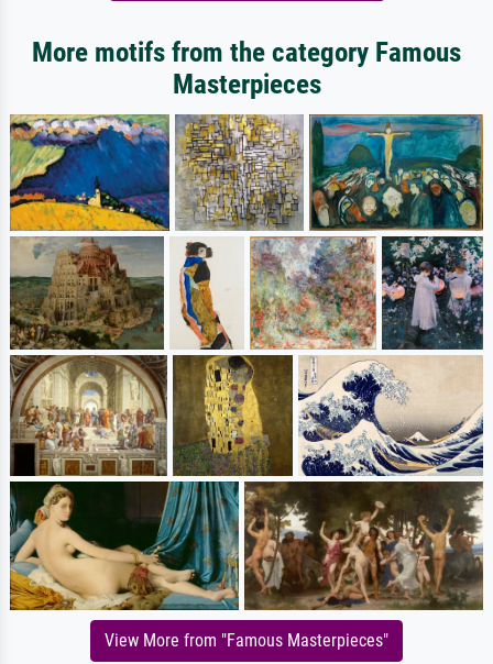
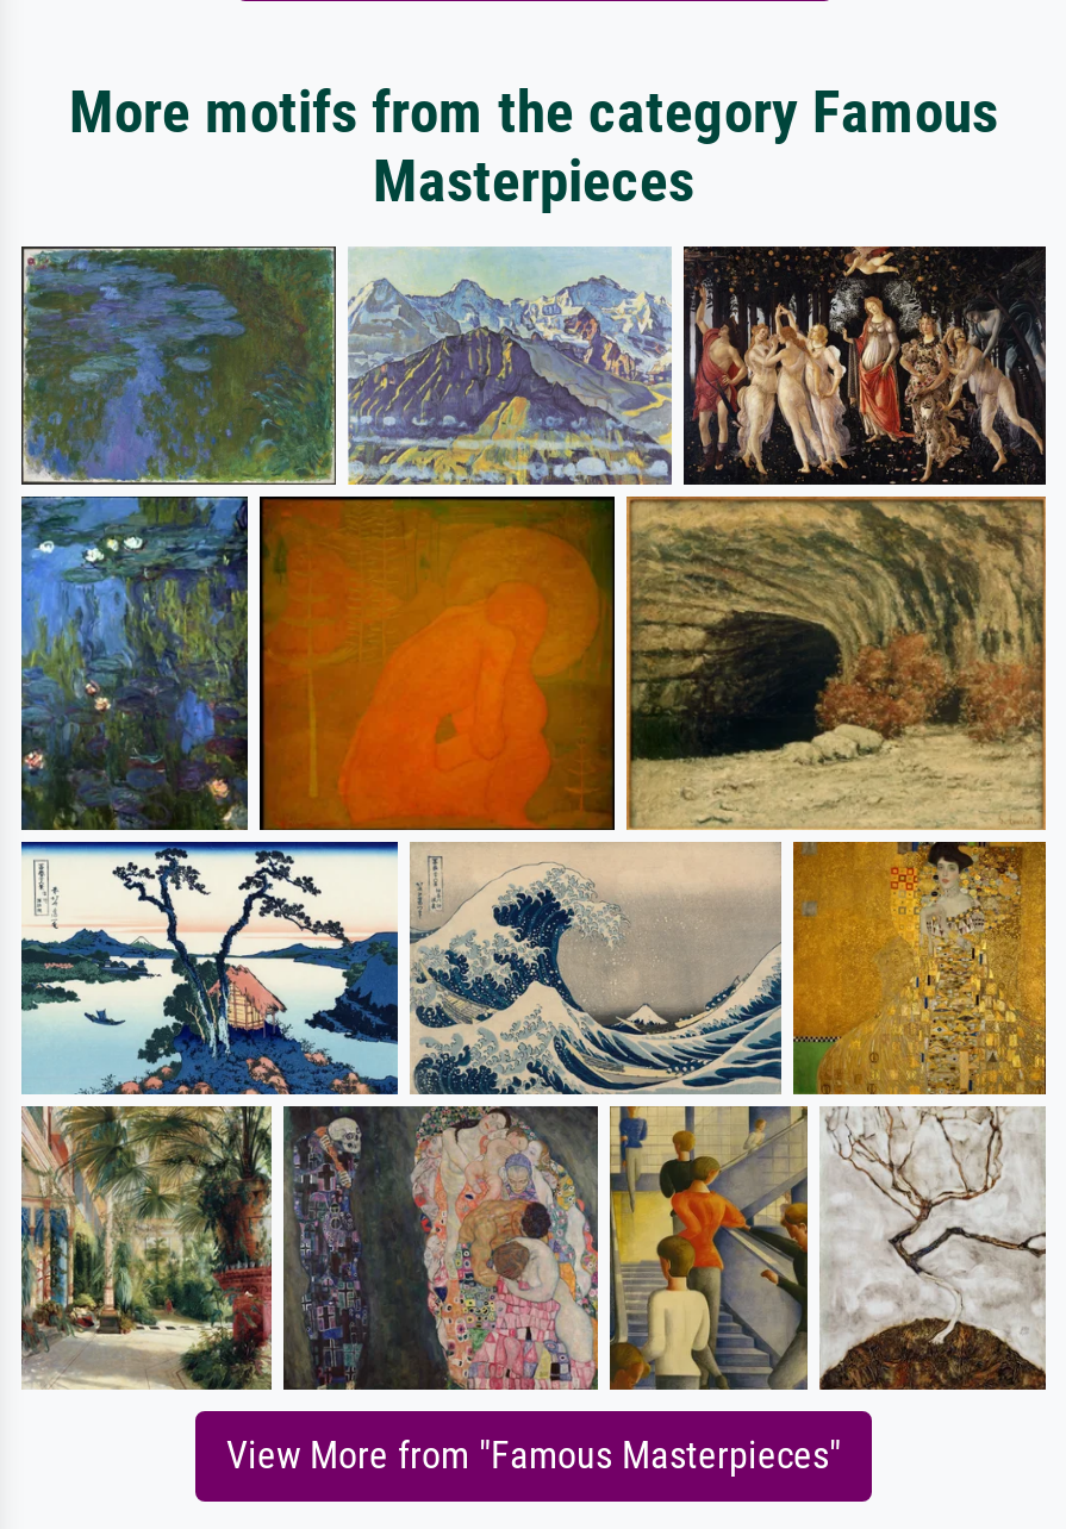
[9,113,484,611] [image] -> [19,245,1048,1393] [image]

